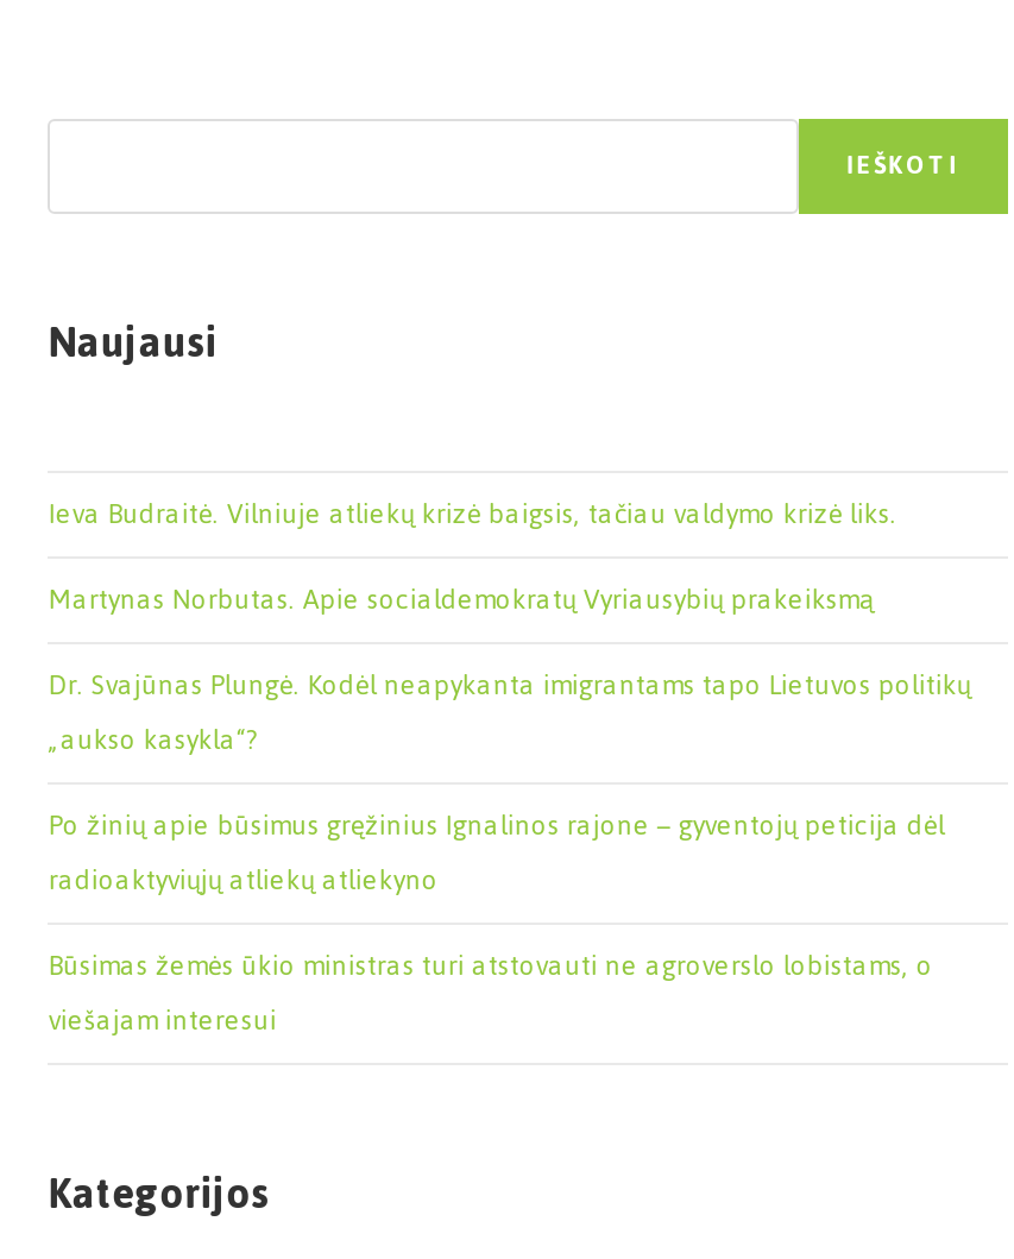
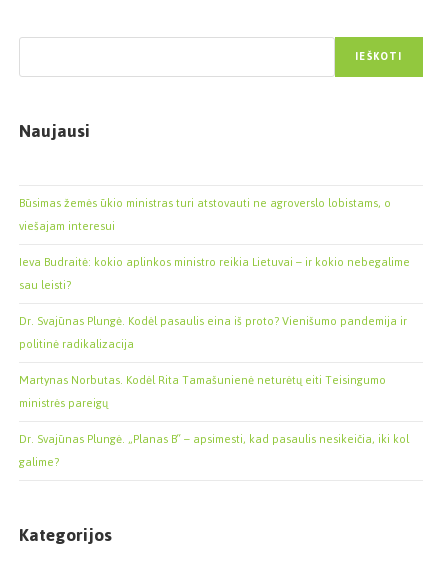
[49,486,971,905] Ieva Budraitė. Vilniuje atliekų krizė baigsis, tačiau valdymo krizė liks. | Martynas Norbutas. Apie socialdemokratų Vyriausybių prakeiksmą | Dr. Svajūnas Plungė. Kodėl neapykanta imigrantams tapo Lietuvos politikų | „aukso kasykla“? | Po žinių apie būsimus gręžinius Ignalinos rajone – gyventojų peticija dėl | radioaktyviųjų atliekų atliekyno -> none
moved [49,938,933,1045] -> [19,192,391,237]: Būsimas žemės ūkio ministras turi atstovauti ne agroverslo lobistams, o | viešajam interesui
none -> [19,251,410,473] Ieva Budraitė: kokio aplinkos ministro reikia Lietuvai – ir kokio nebegalime | sau leisti? | Dr. Svajūnas Plungė. Kodėl pasaulis eina iš proto? Vienišumo pandemija ir | politinė radikalizacija | Martynas Norbutas. Kodėl Rita Tamašunienė neturėtų eiti Teisingumo | ministrės pareigų | Dr. Svajūnas Plungė. „Planas B“ – apsimesti, kad pasaulis nesikeičia, iki kol | galime?

